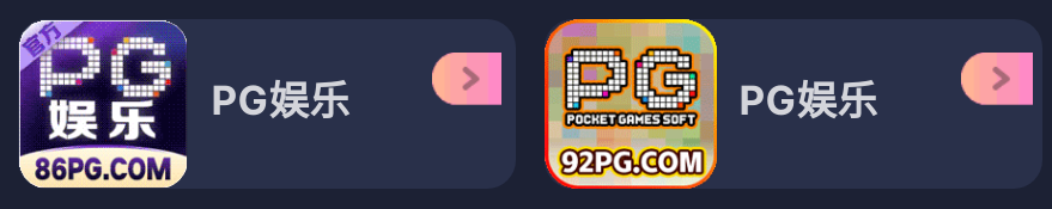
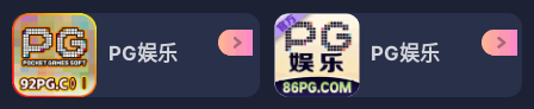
[16,17,190,191] [image] -> [11,12,98,98] [image]
[542,17,719,191] [image] -> [273,12,361,97] [image]

